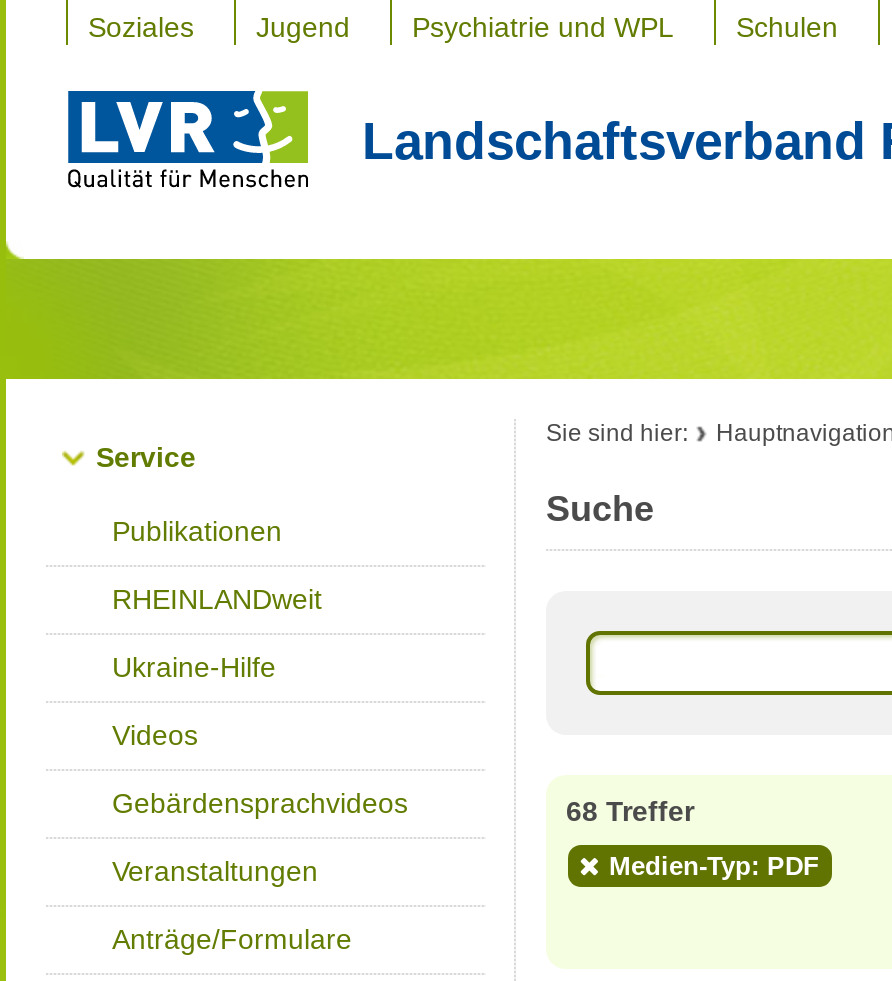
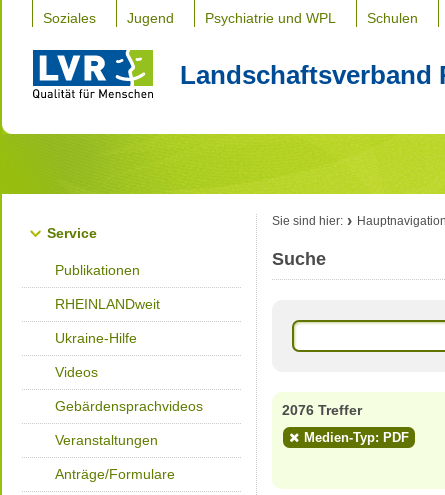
[566,795,694,827] 68 Treffer -> [282,402,362,418] 2076 Treffer

